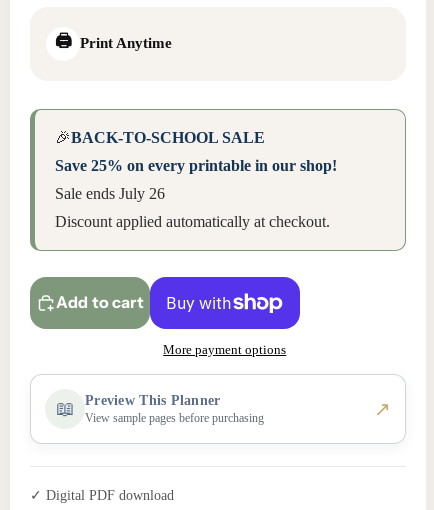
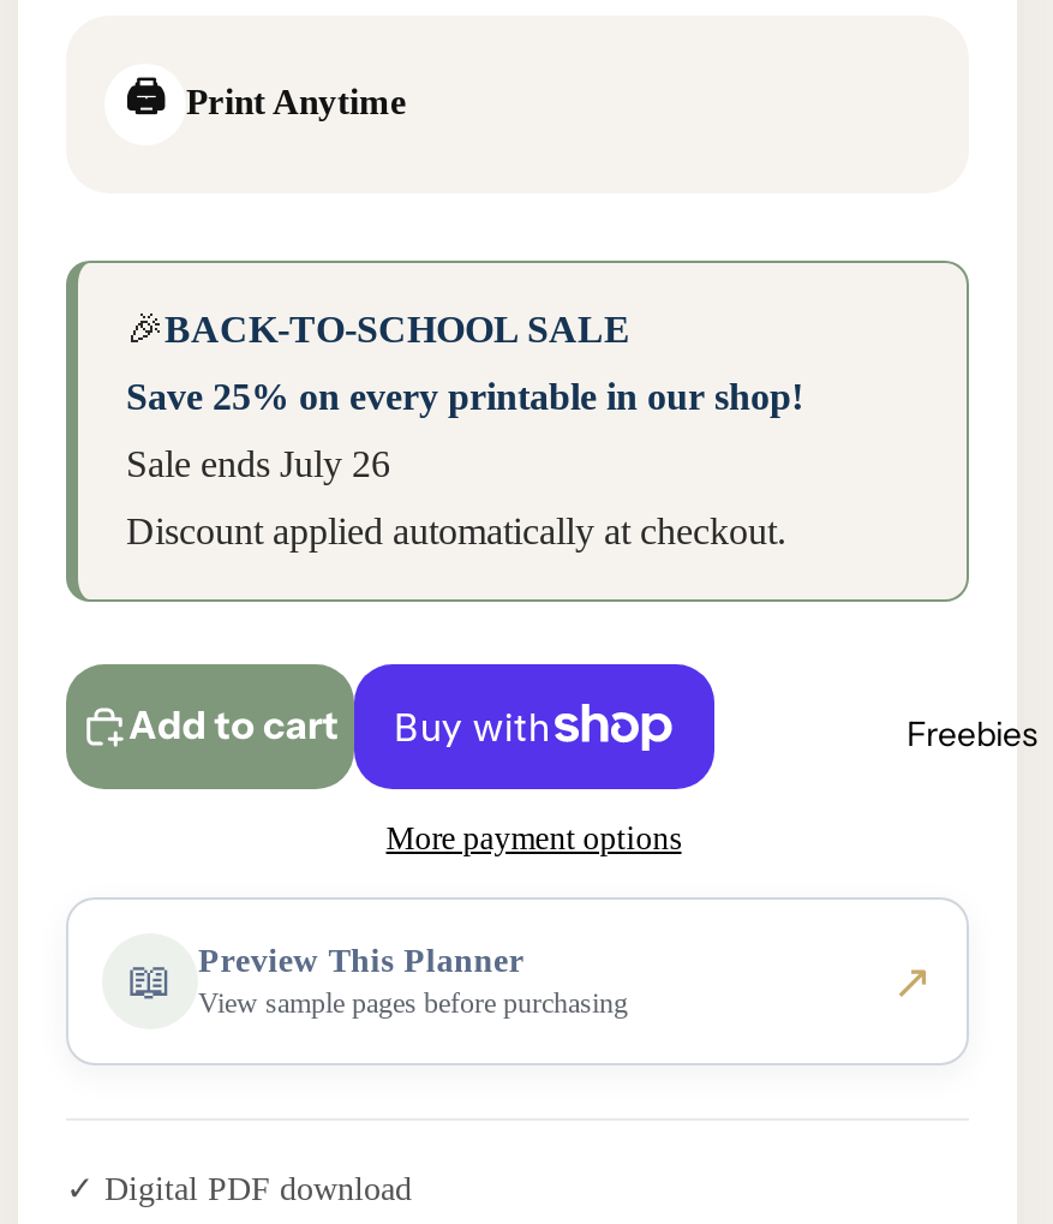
none -> [907,712,1039,756] Freebies

